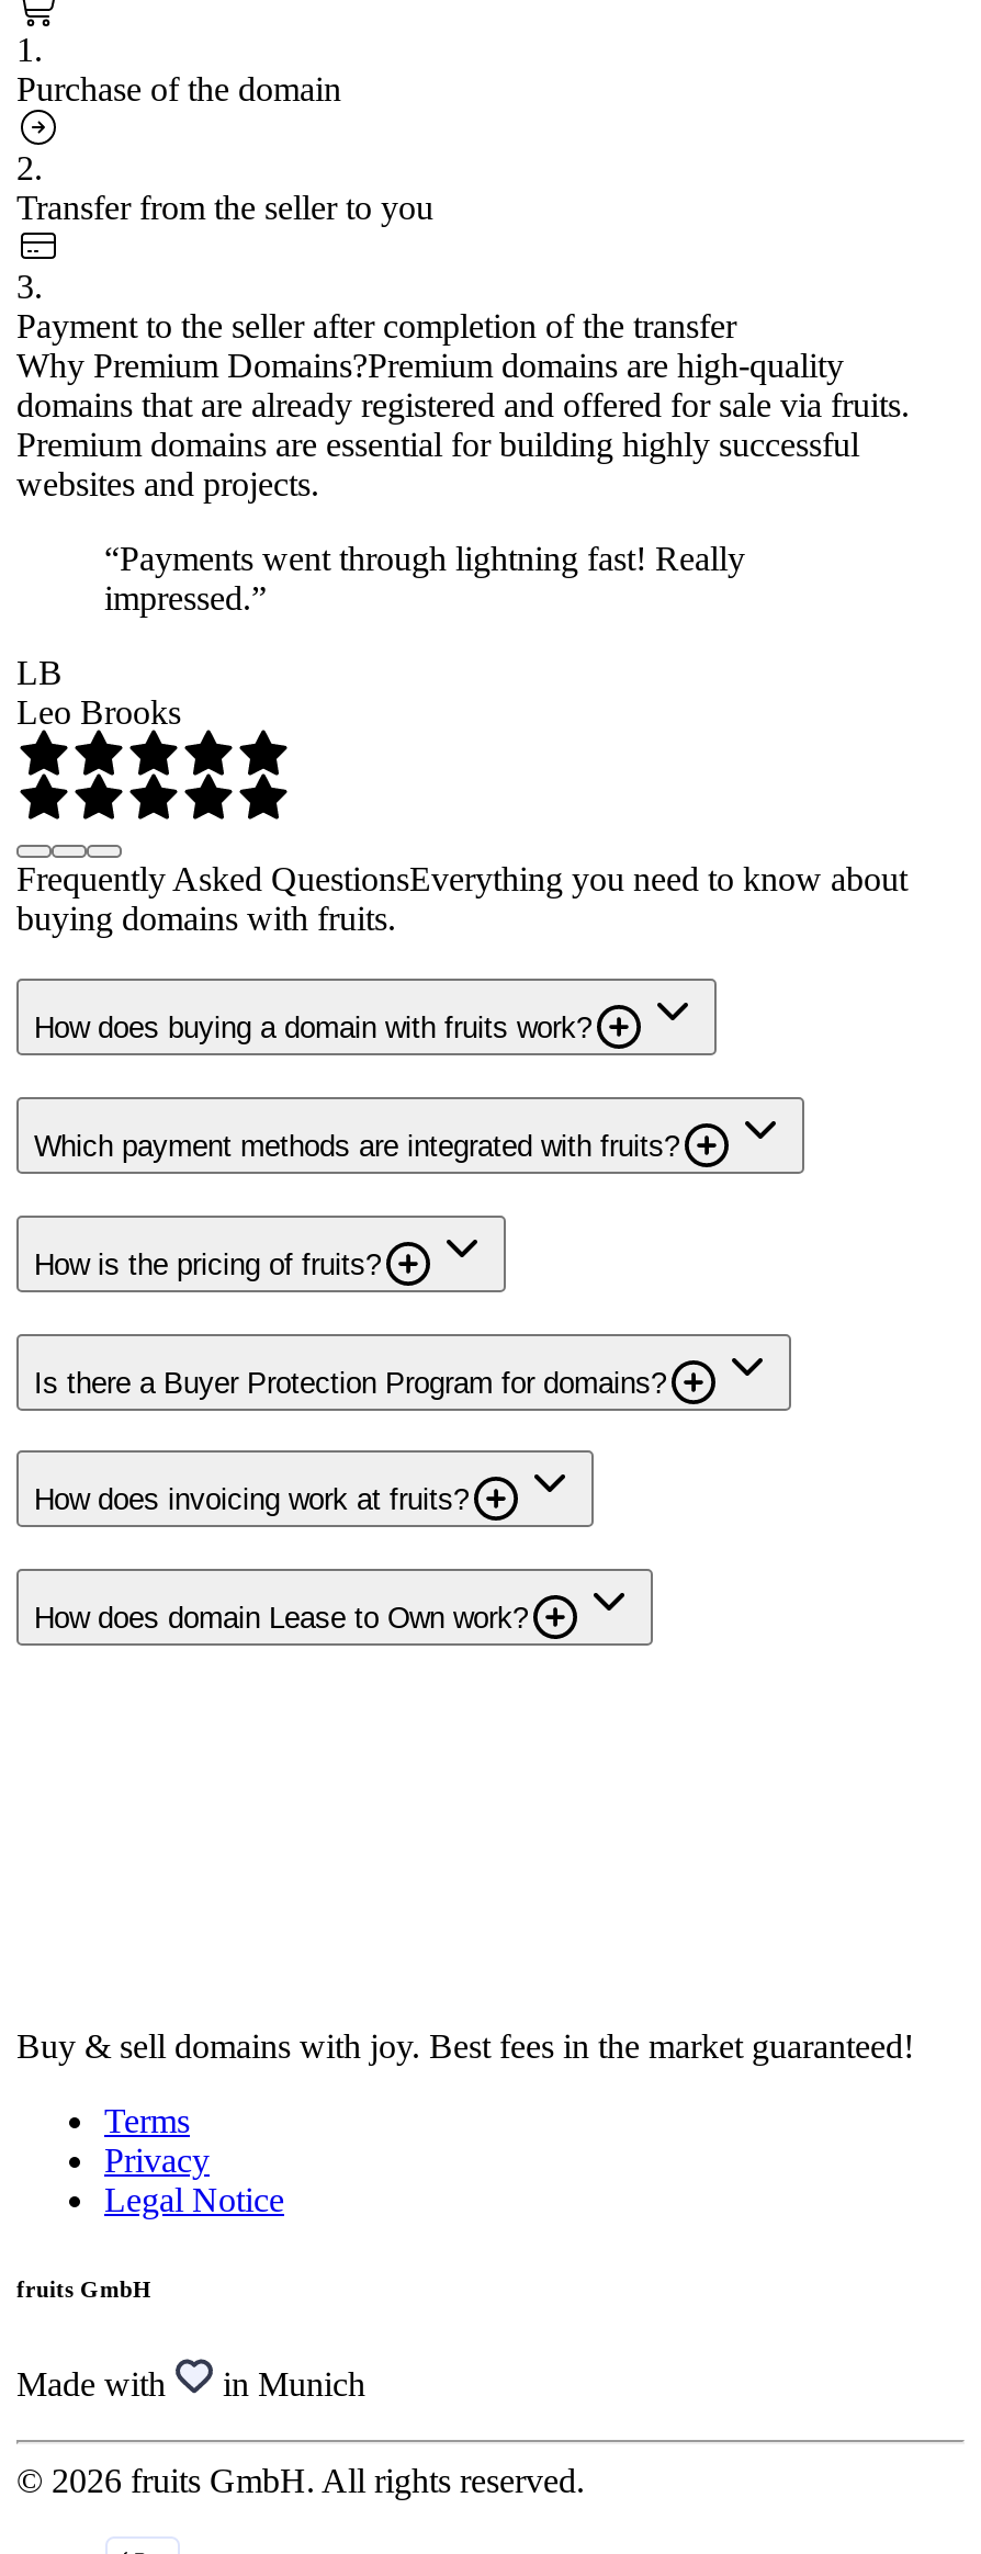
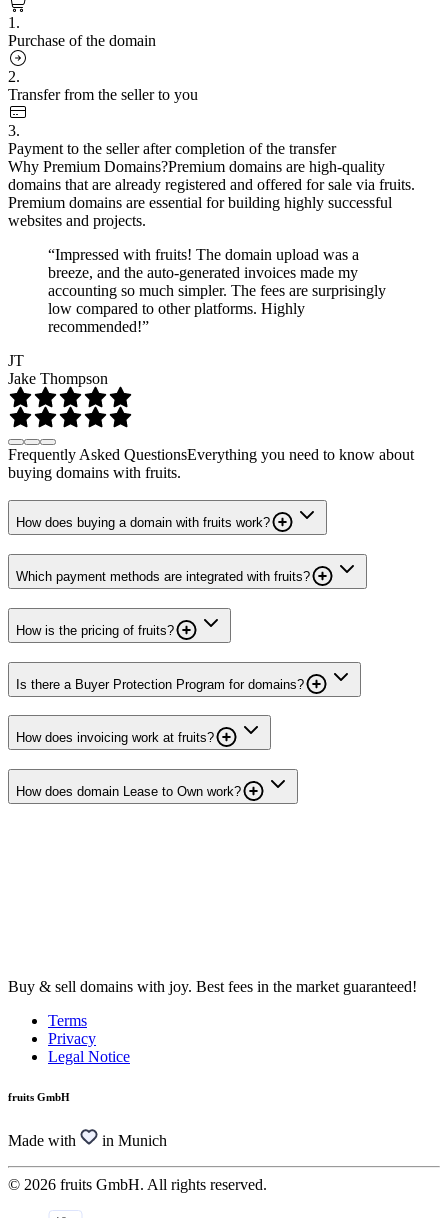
[104,539,745,616] “Payments went through lightning fast! Really | impressed.” -> [48,246,386,335] “Impressed with fruits! The domain upload was a | breeze, and the auto-generated invoices made my | accounting so much simpler. The fees are surprisingly | low compared to other platforms. Highly | recommended!”
[16,653,181,730] LB | Leo Brooks -> [8,352,108,387] JT | Jake Thompson

